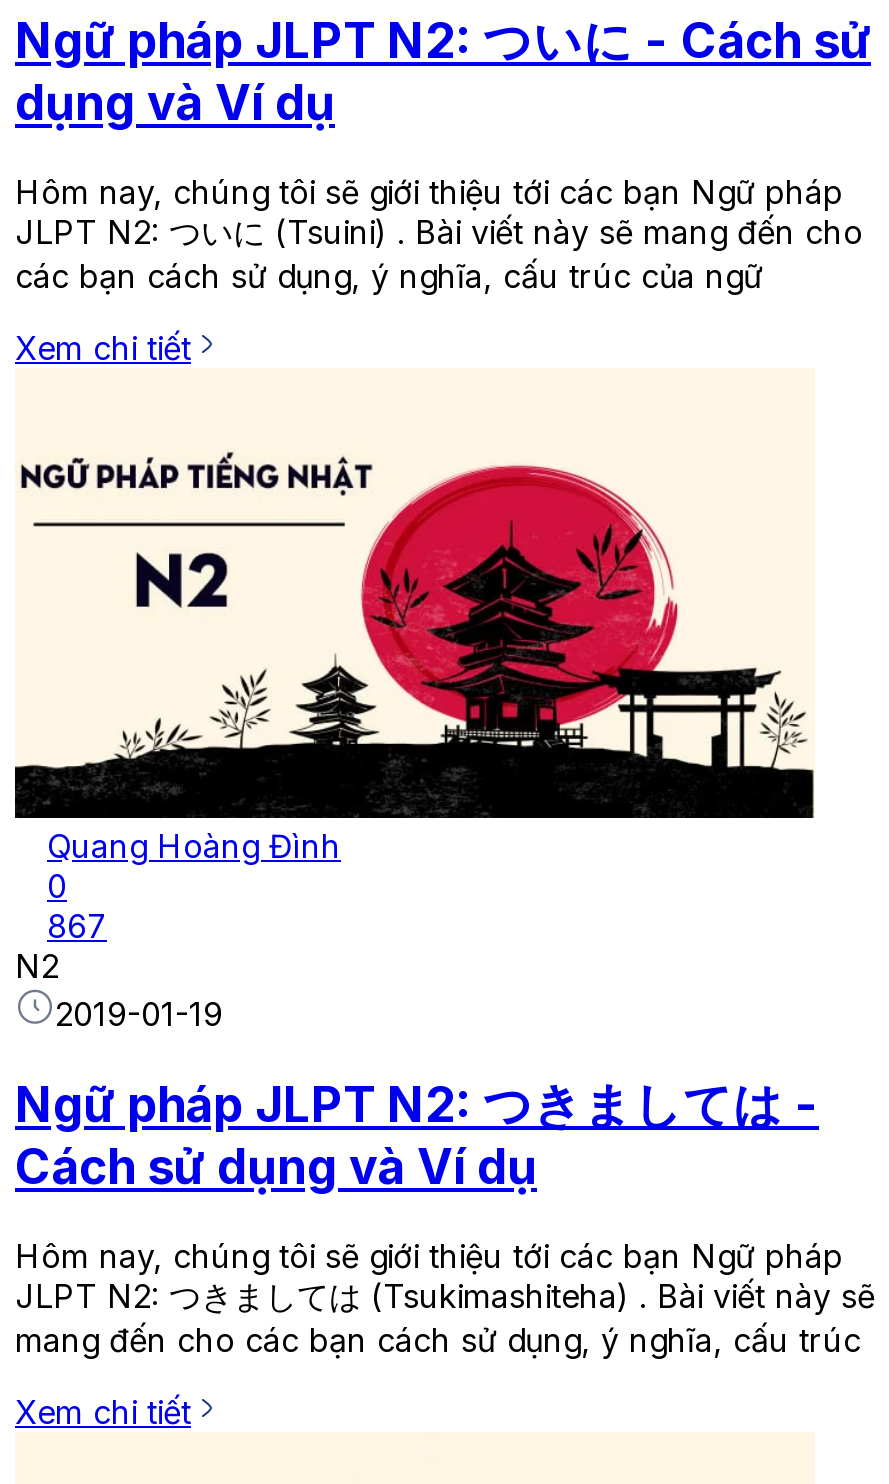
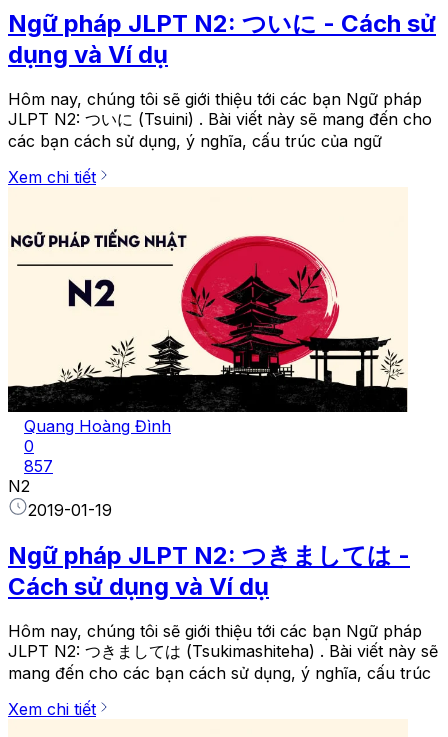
[47,906,107,946] 867 -> [24,456,53,476] 857

